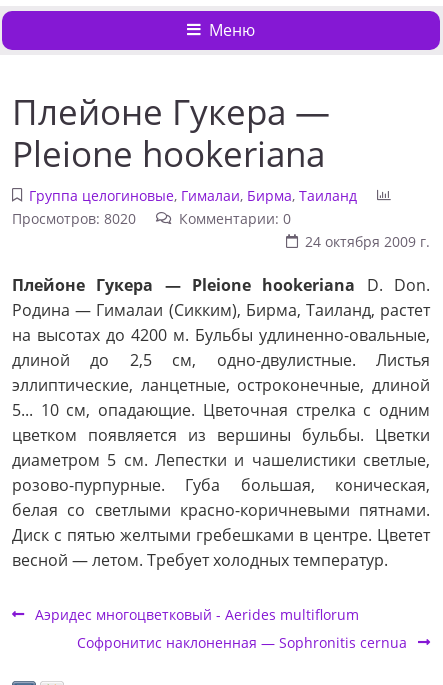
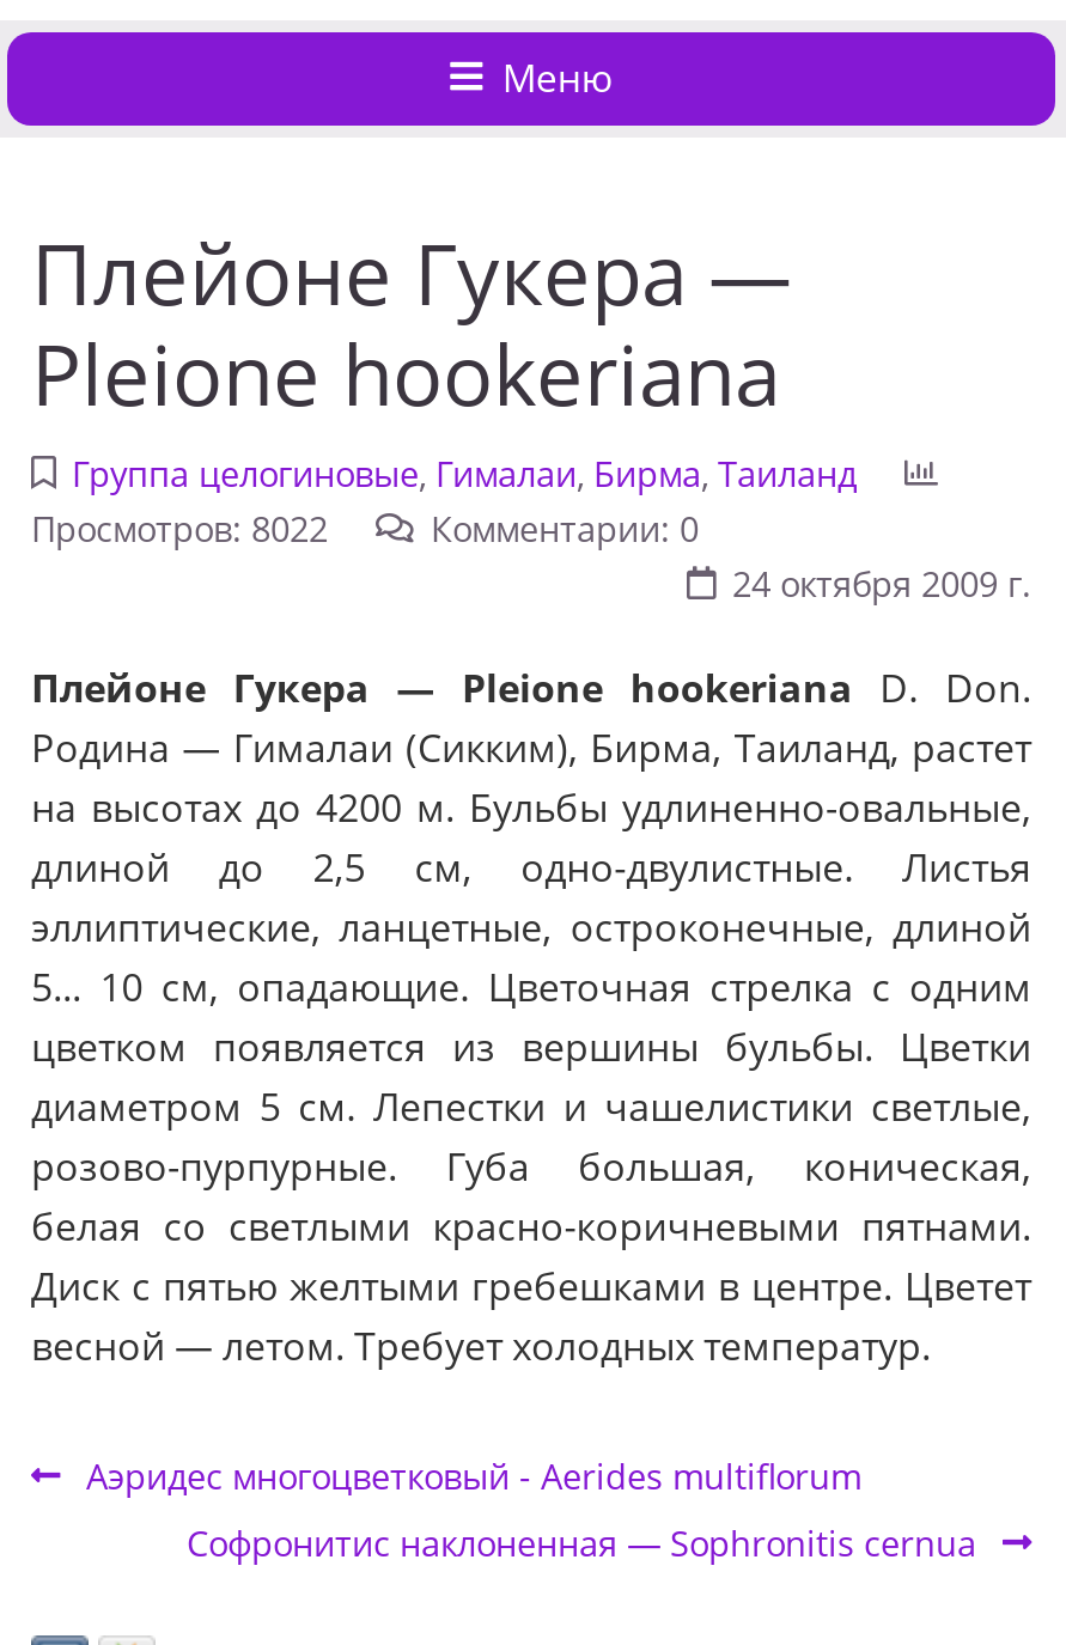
[12,209,136,228] Просмотров: 8020 -> [31,506,328,552] Просмотров: 8022

